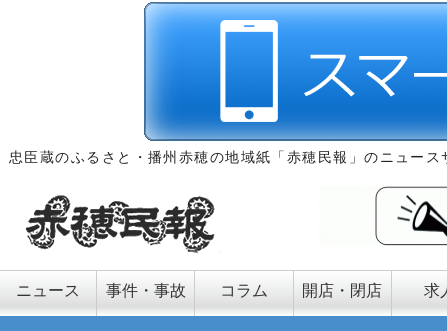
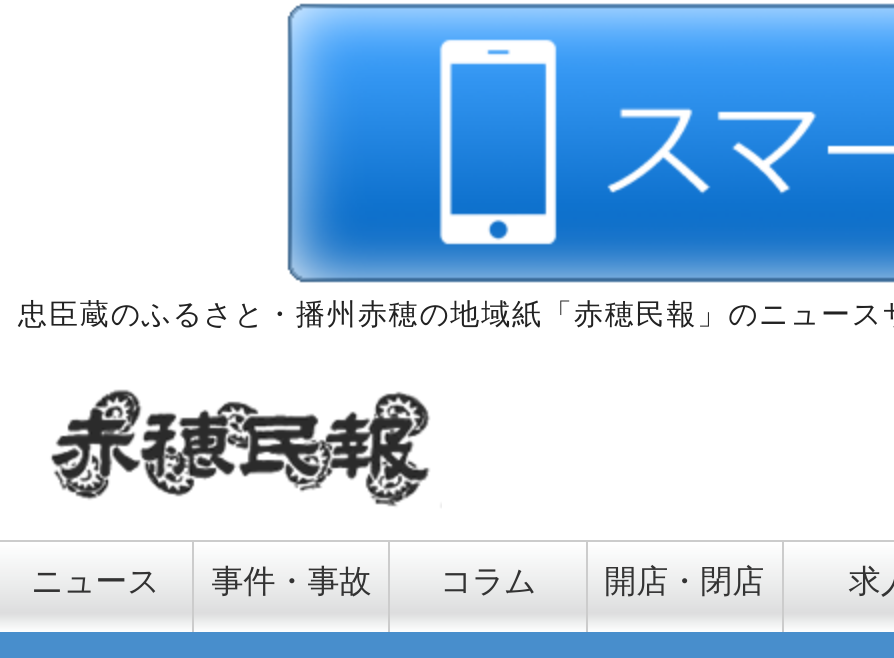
[374,186,444,246] [image] -> none

